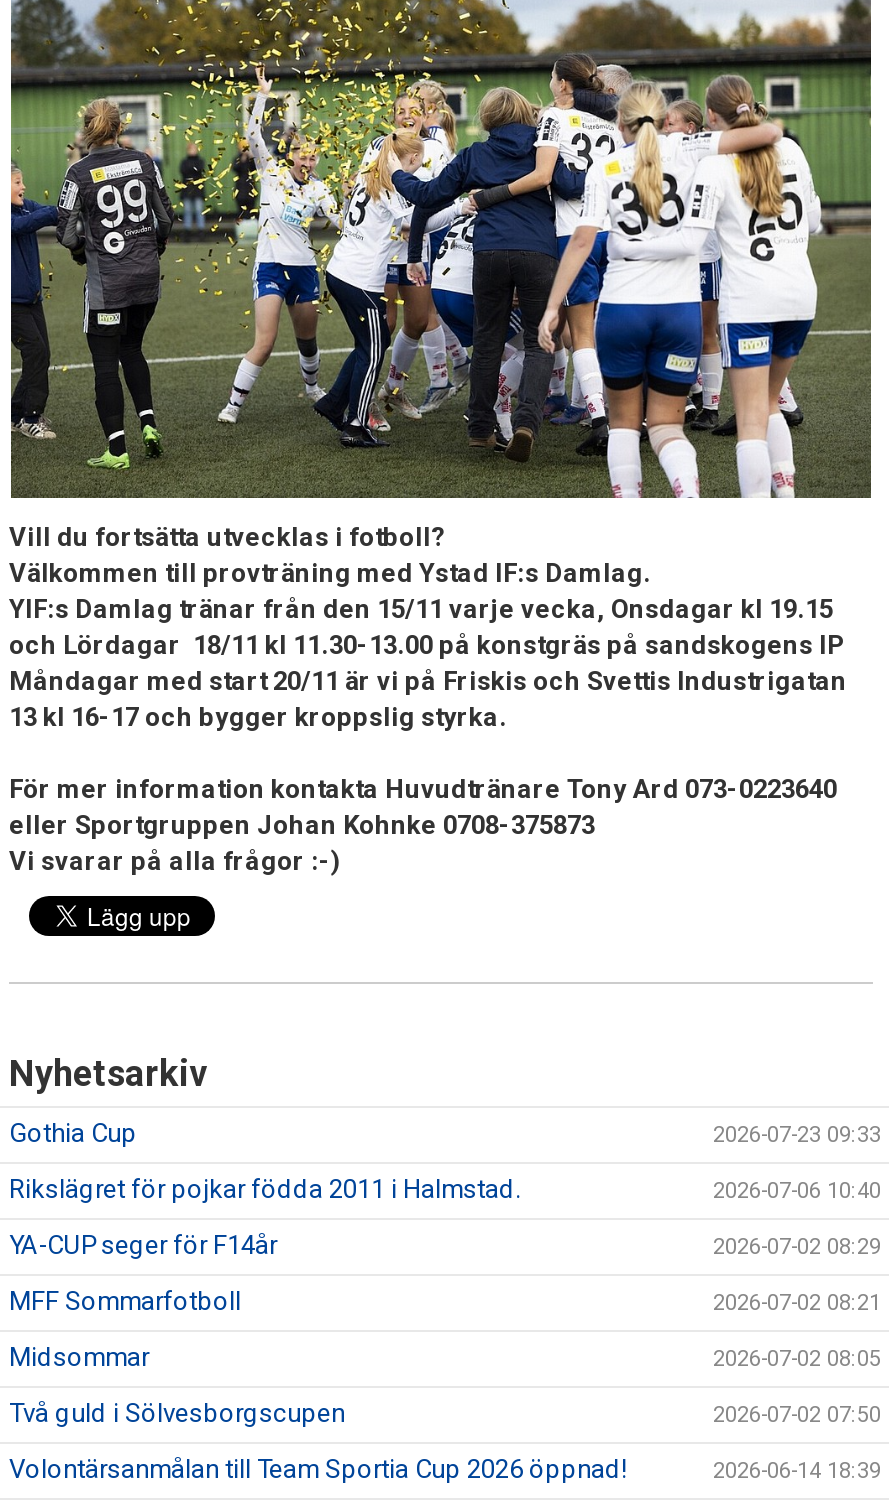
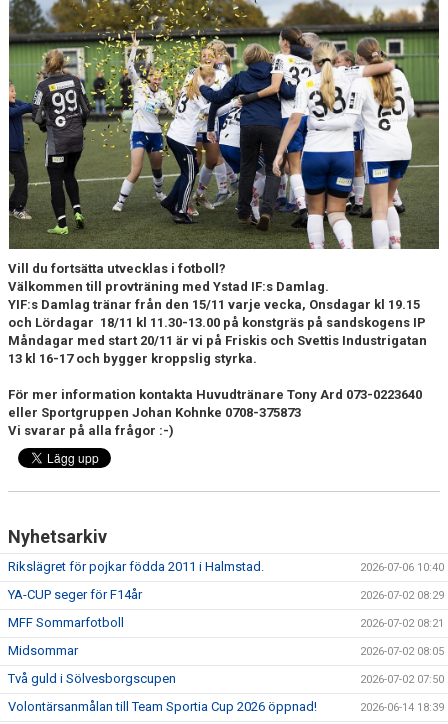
[9,1119,881,1149] Gothia Cup | 2026-07-23 09:33 -> none

